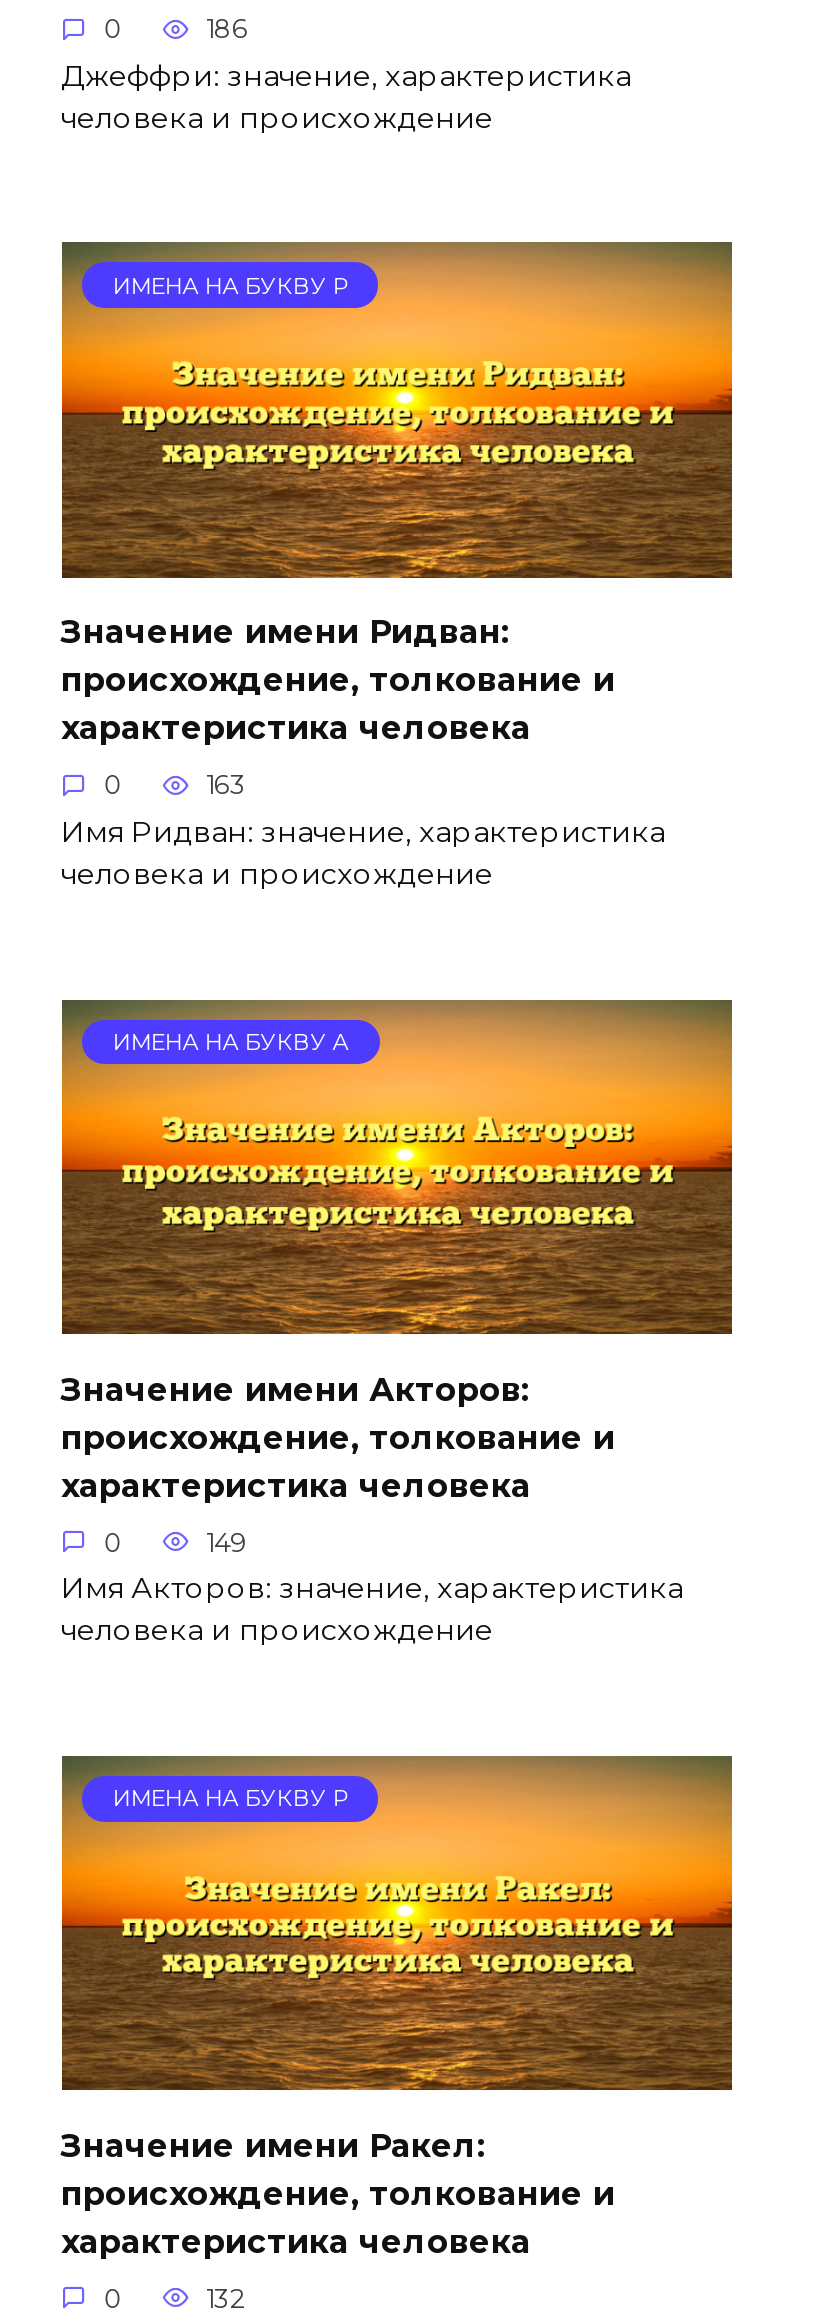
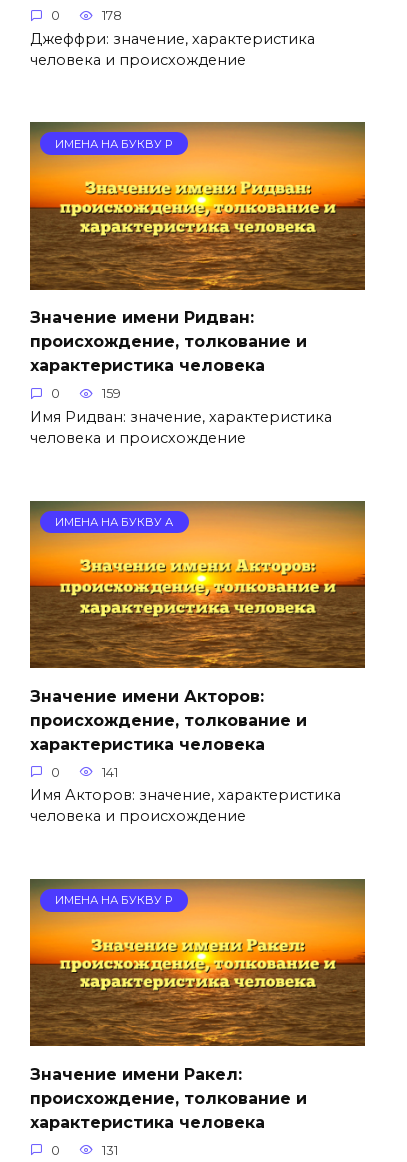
[206,14,248,44] 186 -> [102,8,122,23] 178
[206,771,246,801] 163 -> [102,386,121,401] 159
[206,1527,246,1557] 149 -> [102,765,118,780] 141
[206,2284,244,2314] 132 -> [102,1143,118,1158] 131

